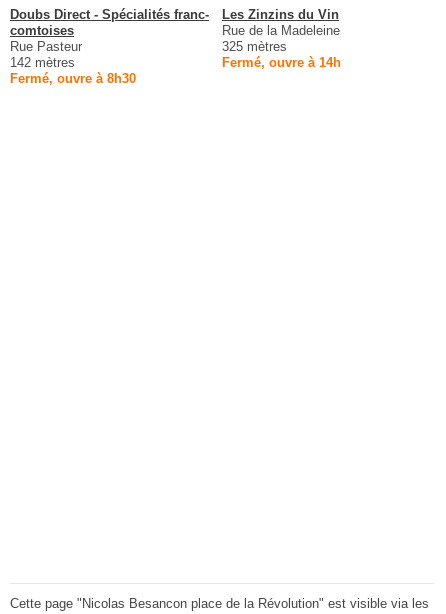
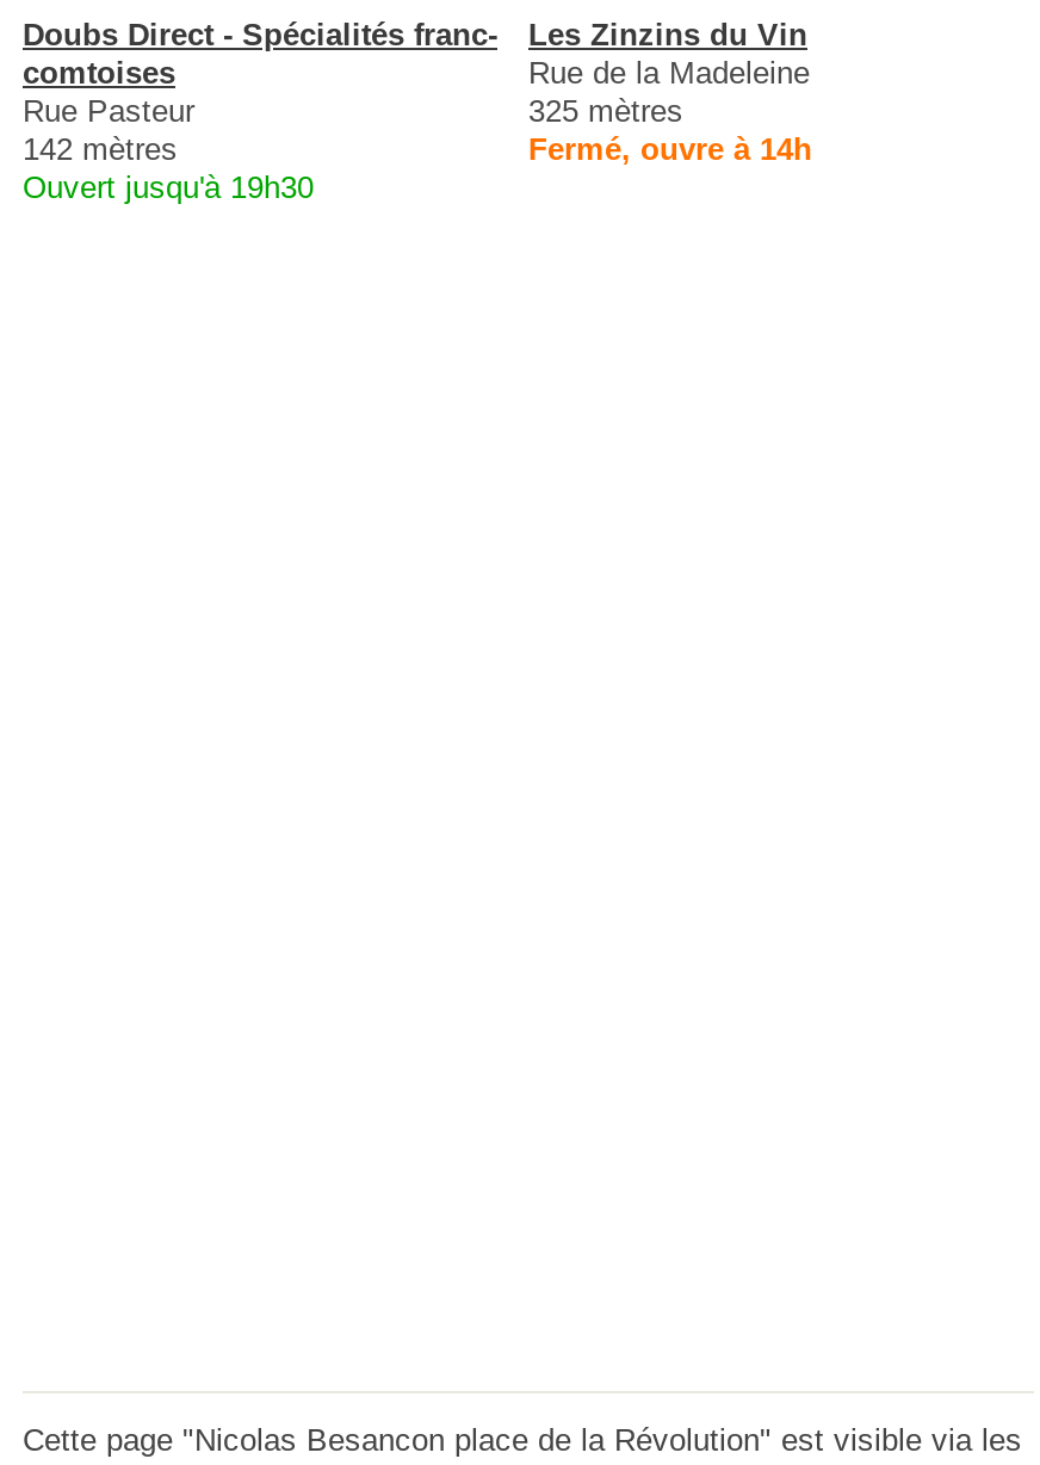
[10,71,136,86] Fermé, ouvre à 8h30 -> [23,170,314,205] Ouvert jusqu'à 19h30

